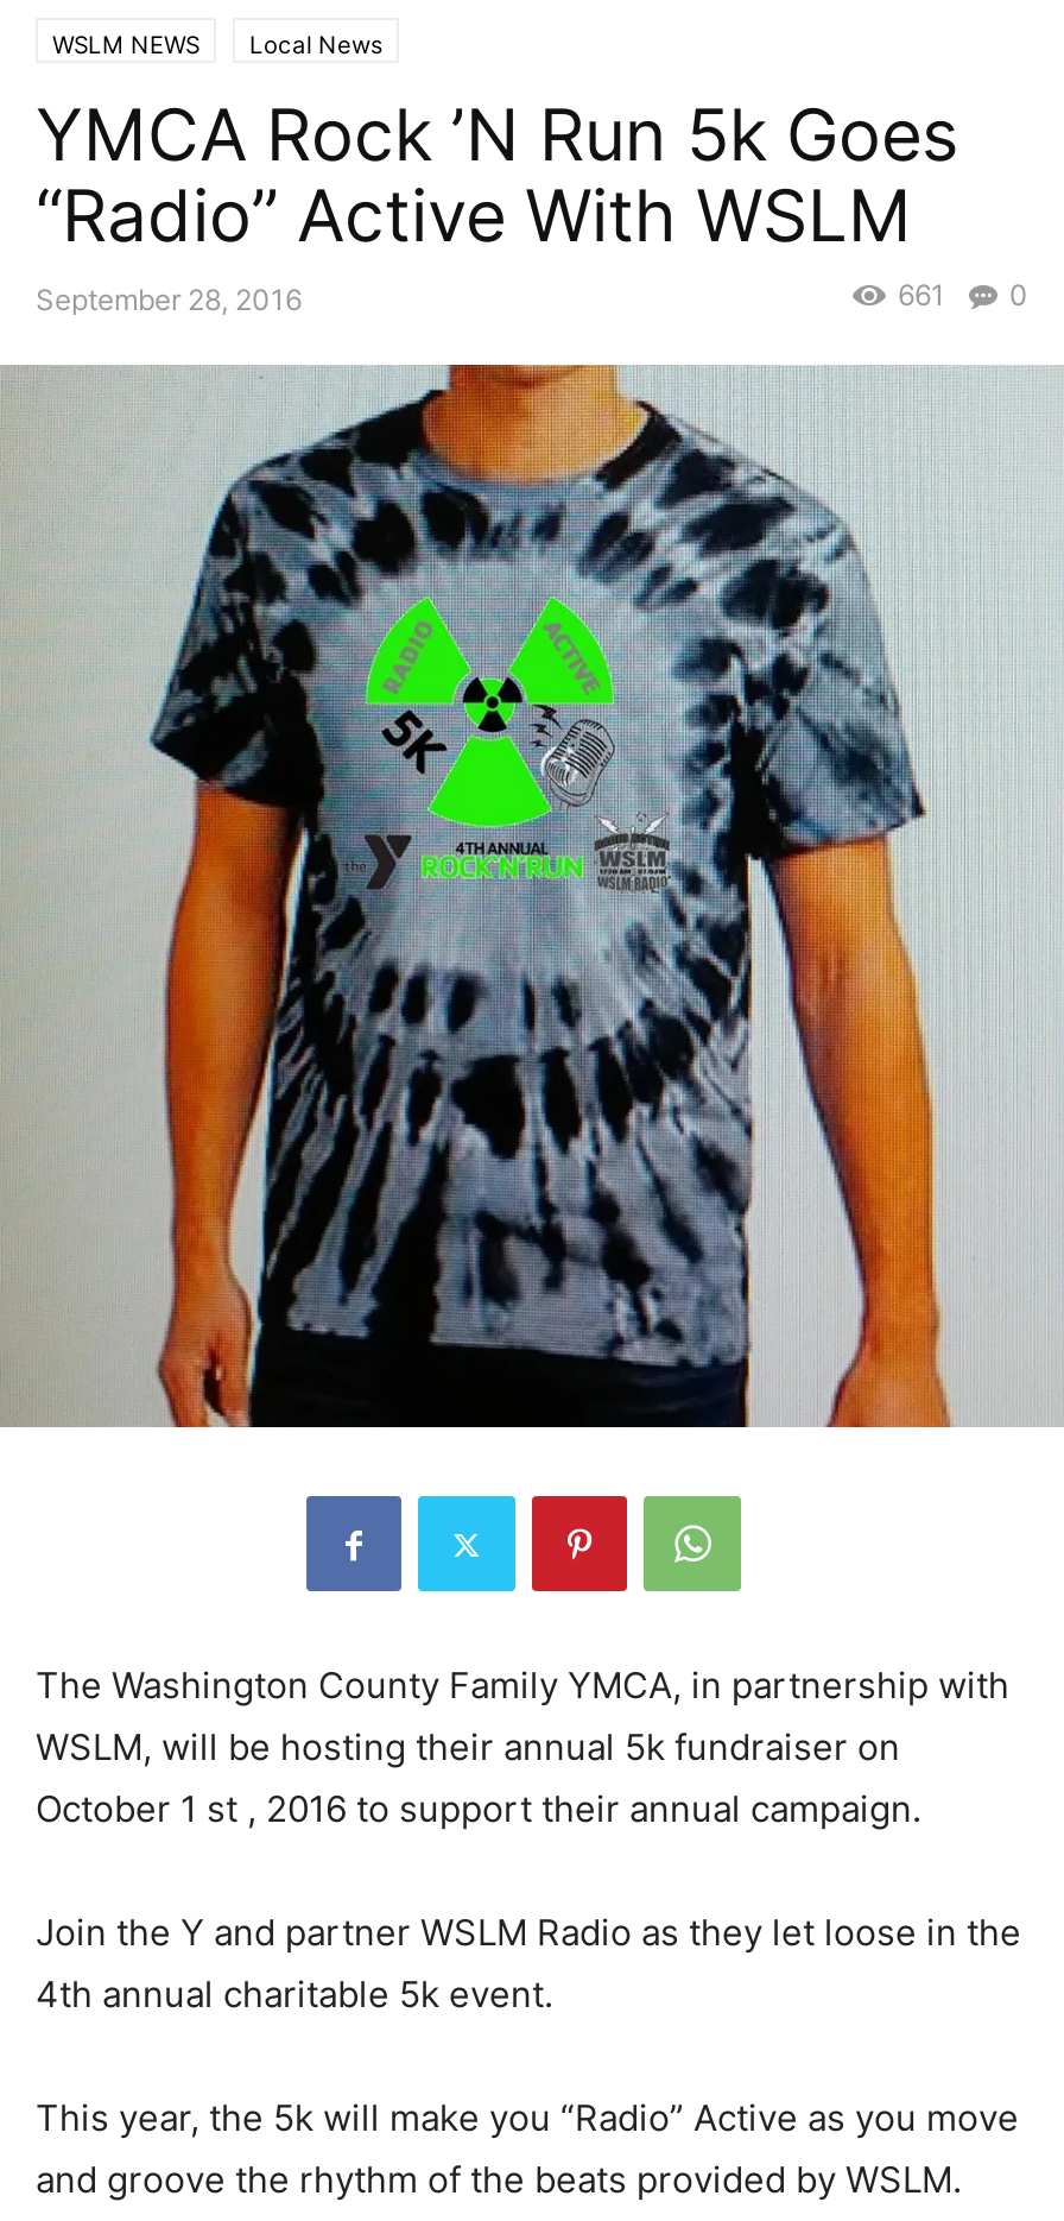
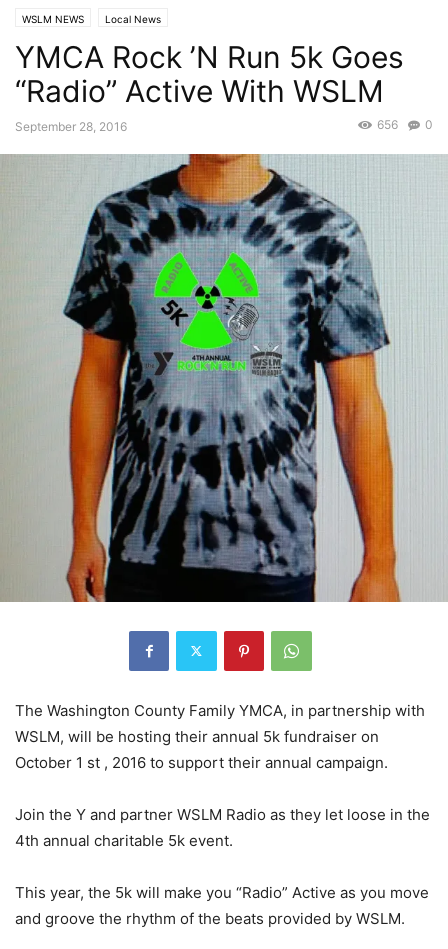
[898,277,1028,313] 661 0 -> [377,117,433,132] 656 0

